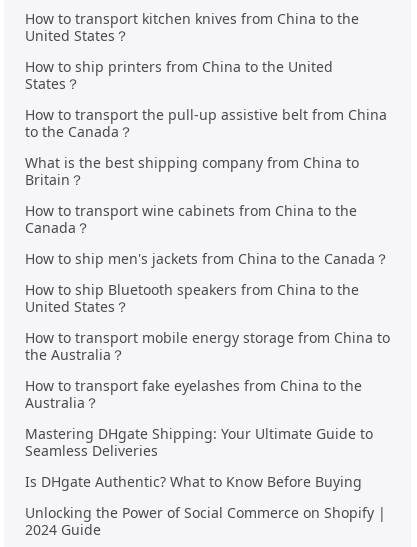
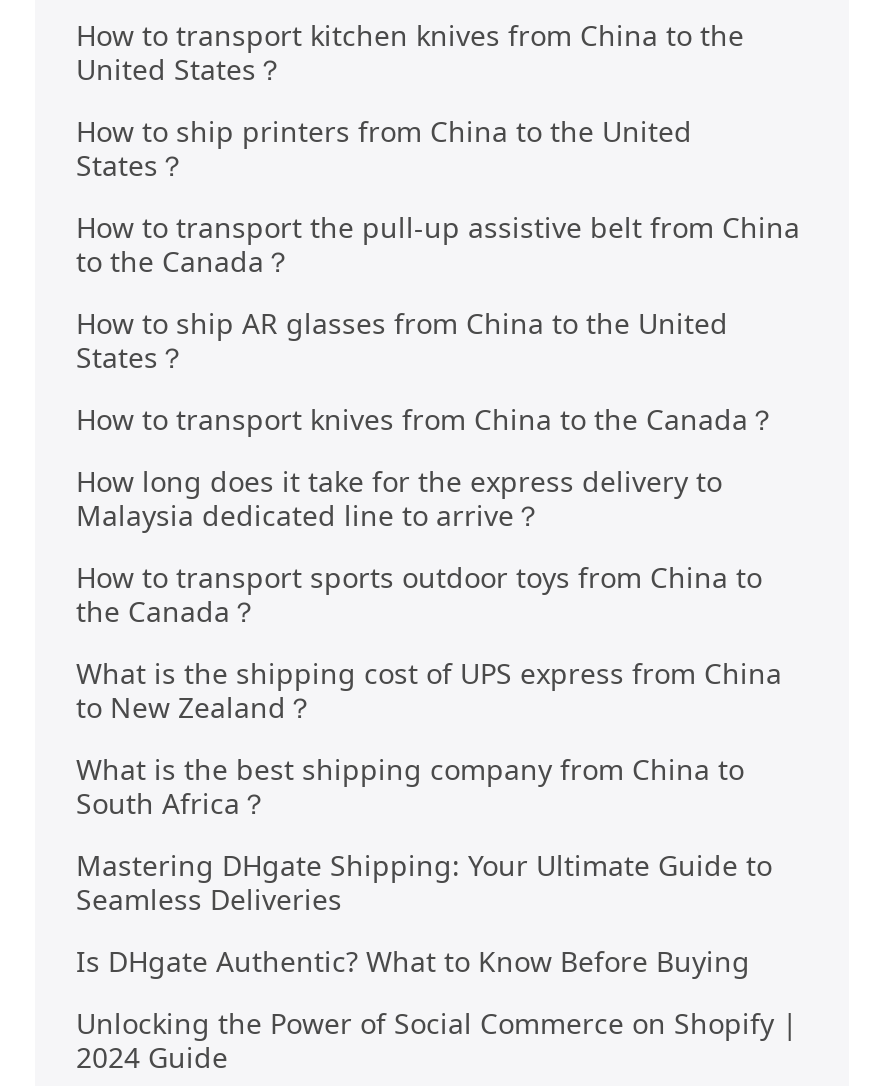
none -> [76,304,782,726] How to ship AR glasses from China to the United | States？ | How to transport knives from China to the Canada？ | How long does it take for the express delivery to | Malaysia dedicated line to arrive？ | How to transport sports outdoor toys from China to | the Canada？ | What is the shipping cost of UPS express from China | to New Zealand？
moved [24,153,358,172] -> [76,750,744,788]: What is the best shipping company from China to
[24,170,389,412] Britain？ | How to transport wine cabinets from China to the | Canada？ | How to ship men's jackets from China to the Canada？ | How to ship Bluetooth speakers from China to the | United States？ | How to transport mobile energy storage from China to | the Australia？ | How to transport fake eyelashes from China to the | Australia？ -> [76,784,268,822] South Africa？

